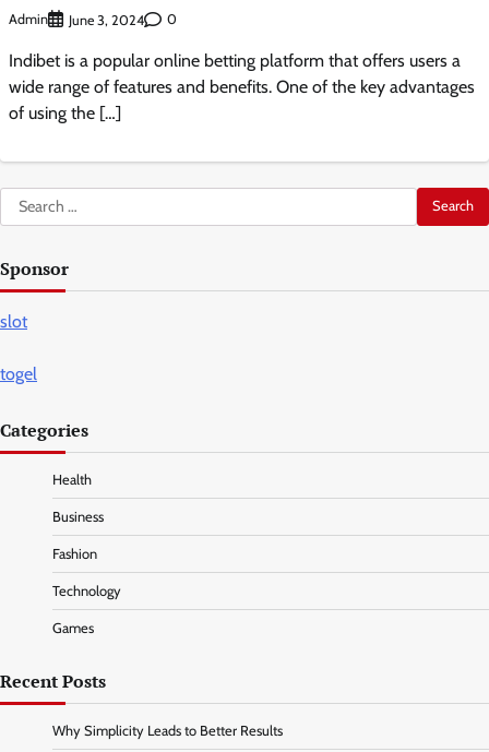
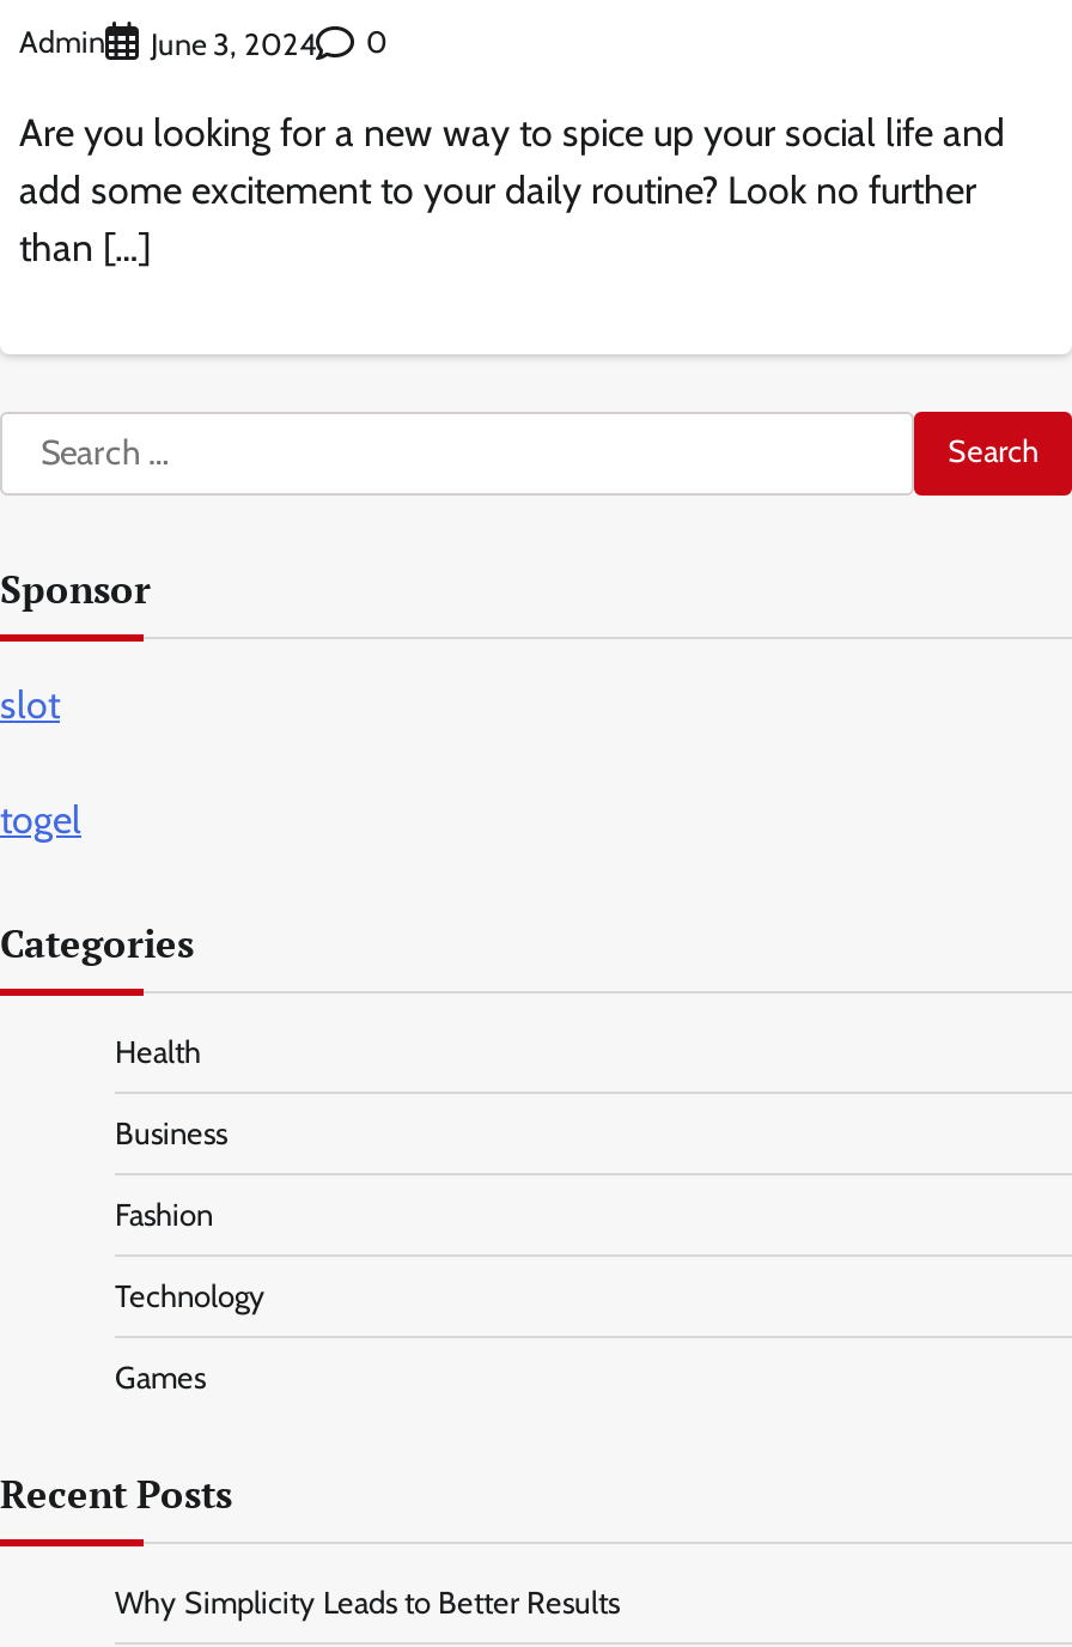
[9,50,475,123] Indibet is a popular online betting platform that offers users a | wide range of features and benefits. One of the key advantages | of using the […] -> [19,110,1005,270] Are you looking for a new way to spice up your social life and | add some excitement to your daily routine? Look no further | than […]

